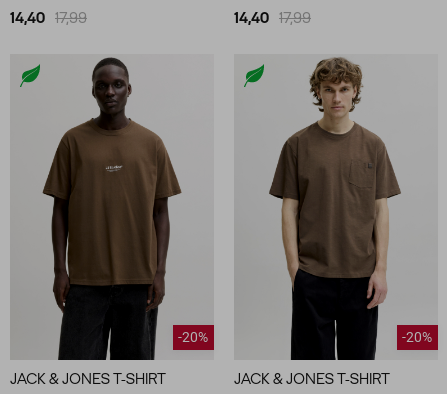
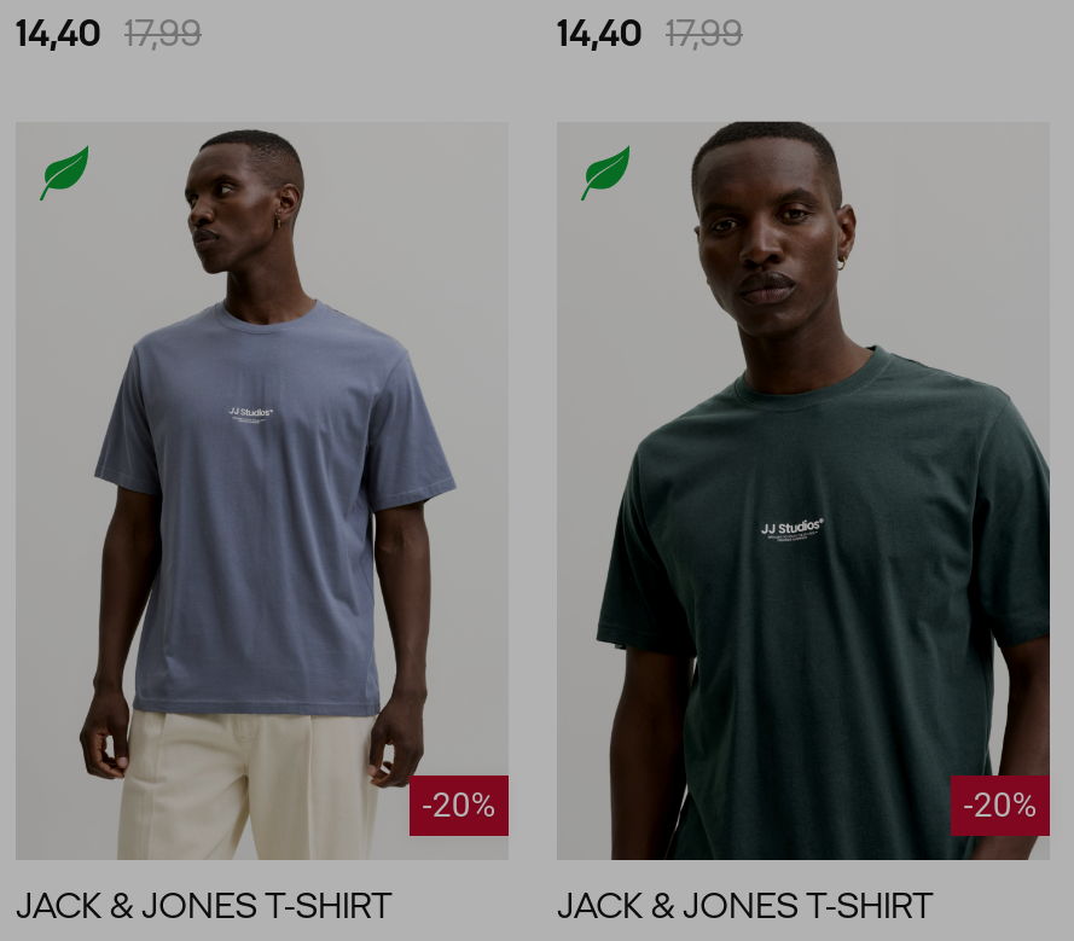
[37,58,191,361] [image] -> [79,128,455,860] [image]
[251,54,438,360] [image] -> [596,118,1052,862] [image]

